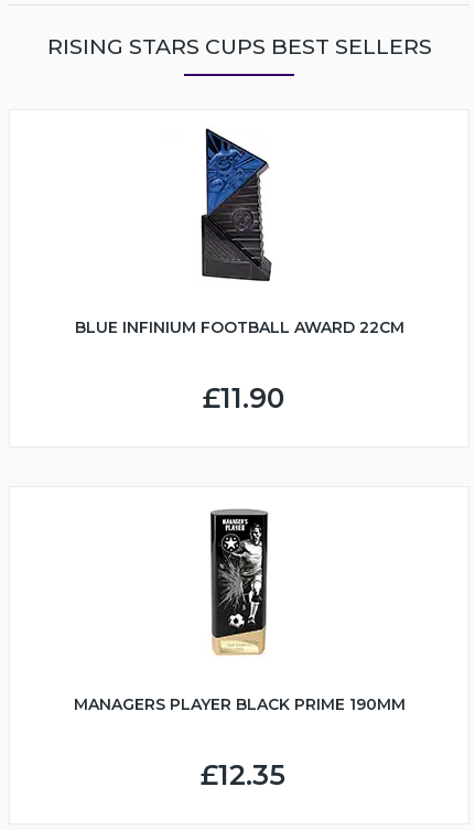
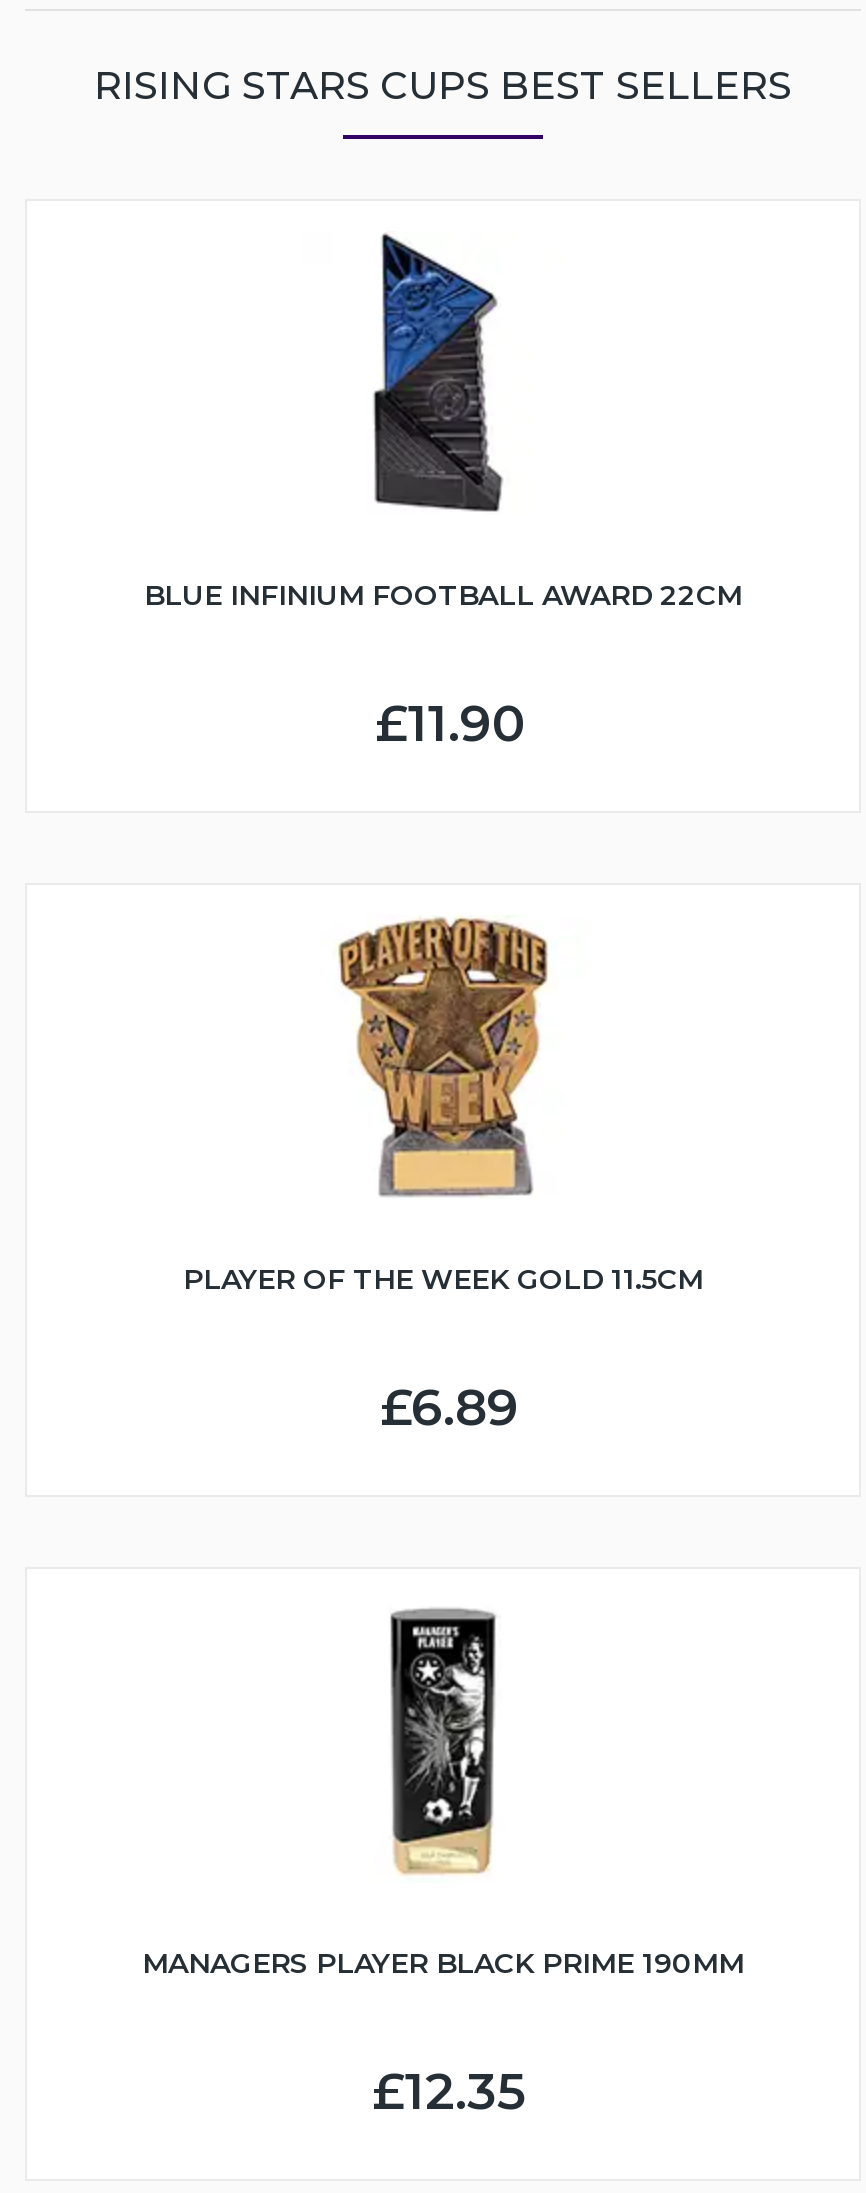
none -> [183,915,703,1438] [image] | PLAYER OF THE WEEK GOLD 11.5CM | £6.89

